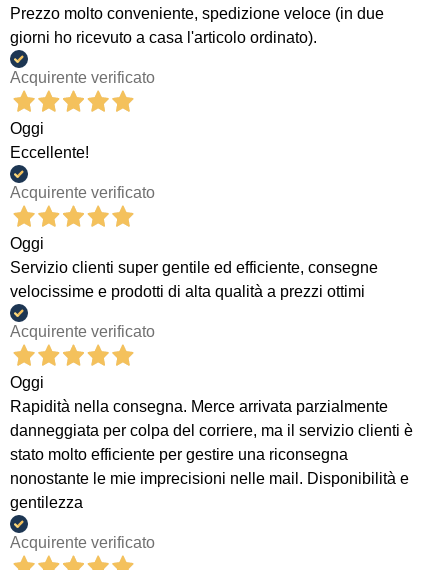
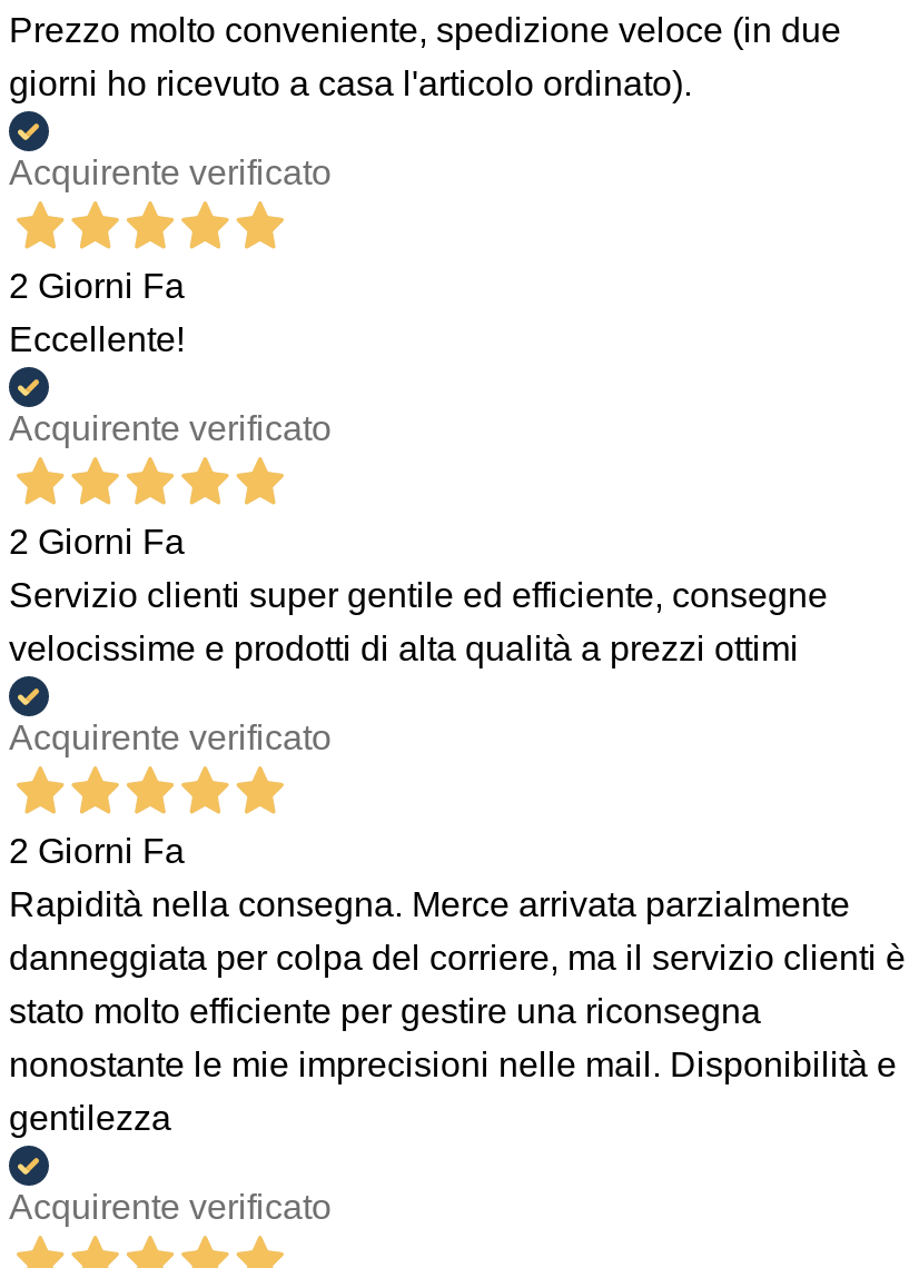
[10,120,44,137] Oggi -> [9,267,185,305] 2 Giorni Fa
[10,235,44,252] Oggi -> [9,523,185,561] 2 Giorni Fa
[10,374,44,391] Oggi -> [9,832,185,870] 2 Giorni Fa

